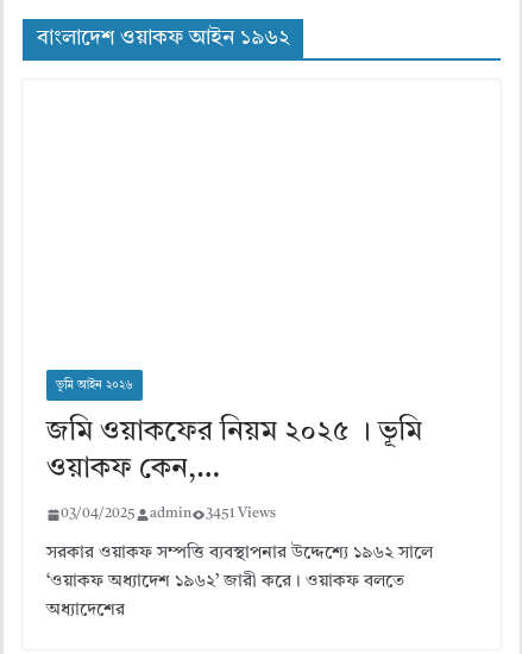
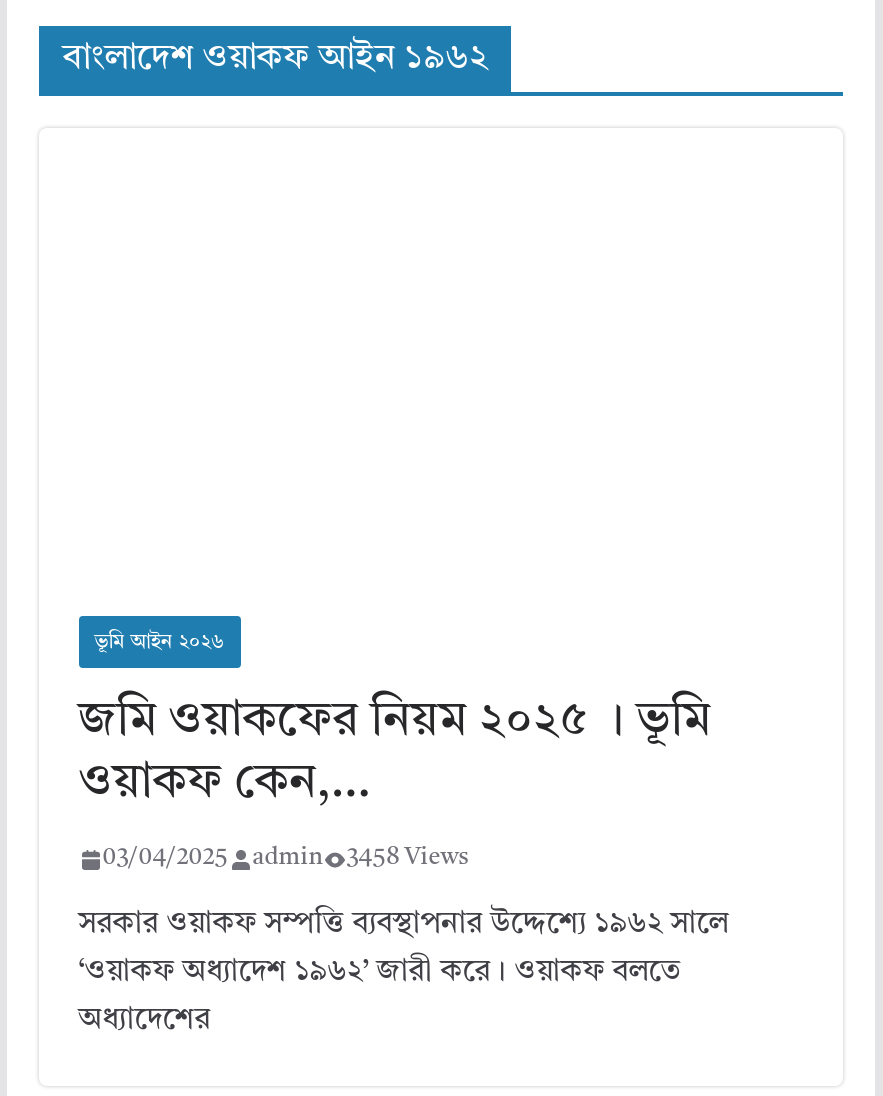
[60,507,276,521] 03/04/2025 admin 3451 Views -> [102,846,468,870] 03/04/2025 admin 3458 Views

